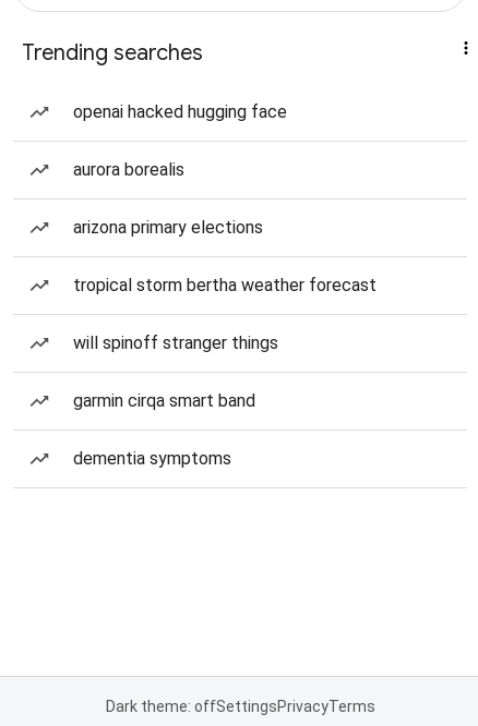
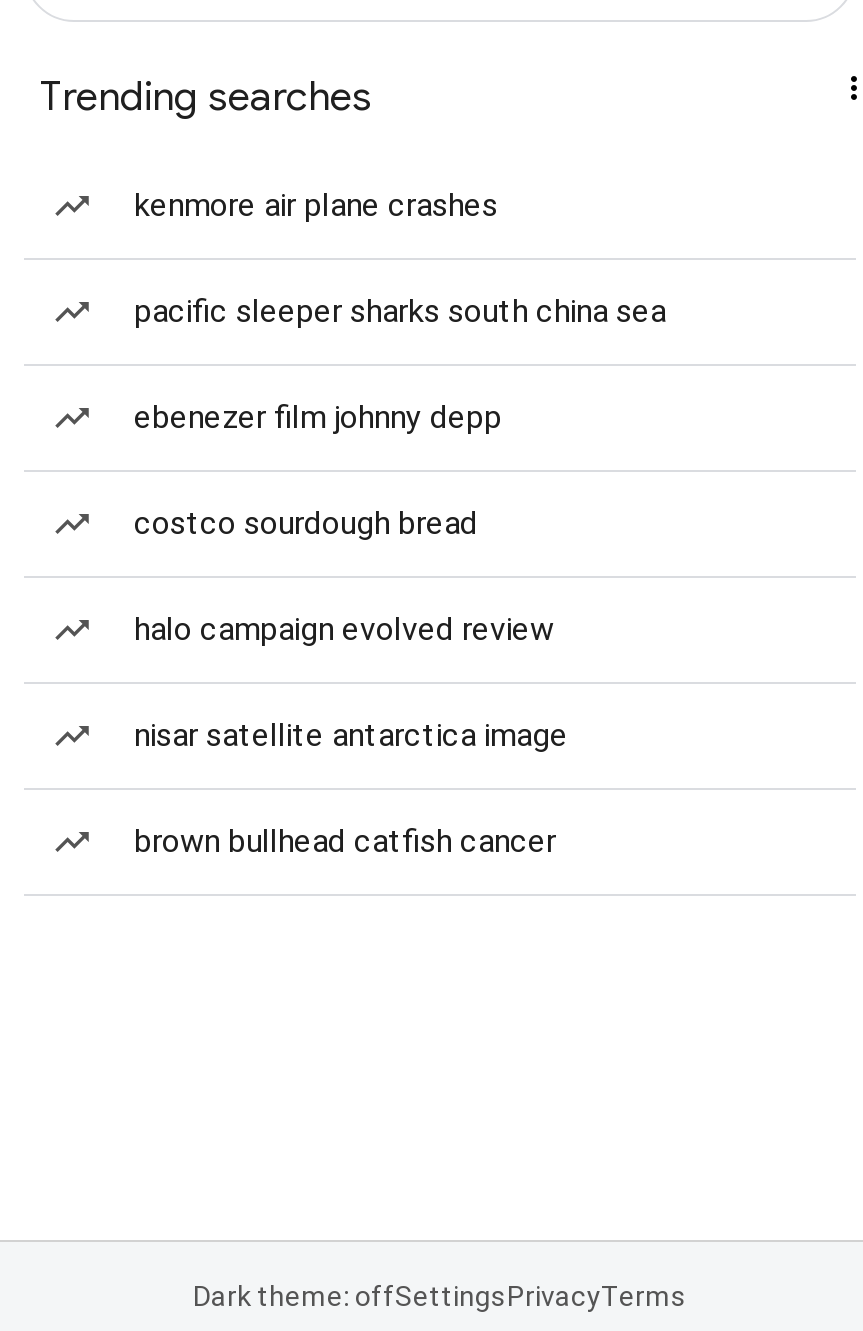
[73,101,287,122] openai hacked hugging face -> [134,186,498,224] kenmore air plane crashes
[73,159,184,180] aurora borealis -> [134,292,666,330] pacific sleeper sharks south china sea
[73,217,263,238] arizona primary elections -> [134,398,502,436] ebenezer film johnny depp
[73,275,377,295] tropical storm bertha weather forecast -> [134,504,478,542] costco sourdough bread
[73,332,278,353] will spinoff stranger things -> [134,610,554,648] halo campaign evolved review
[73,390,255,411] garmin cirqa smart band -> [134,716,568,754] nisar satellite antarctica image
[73,448,231,469] dementia symptoms -> [134,822,556,860] brown bullhead catfish cancer

